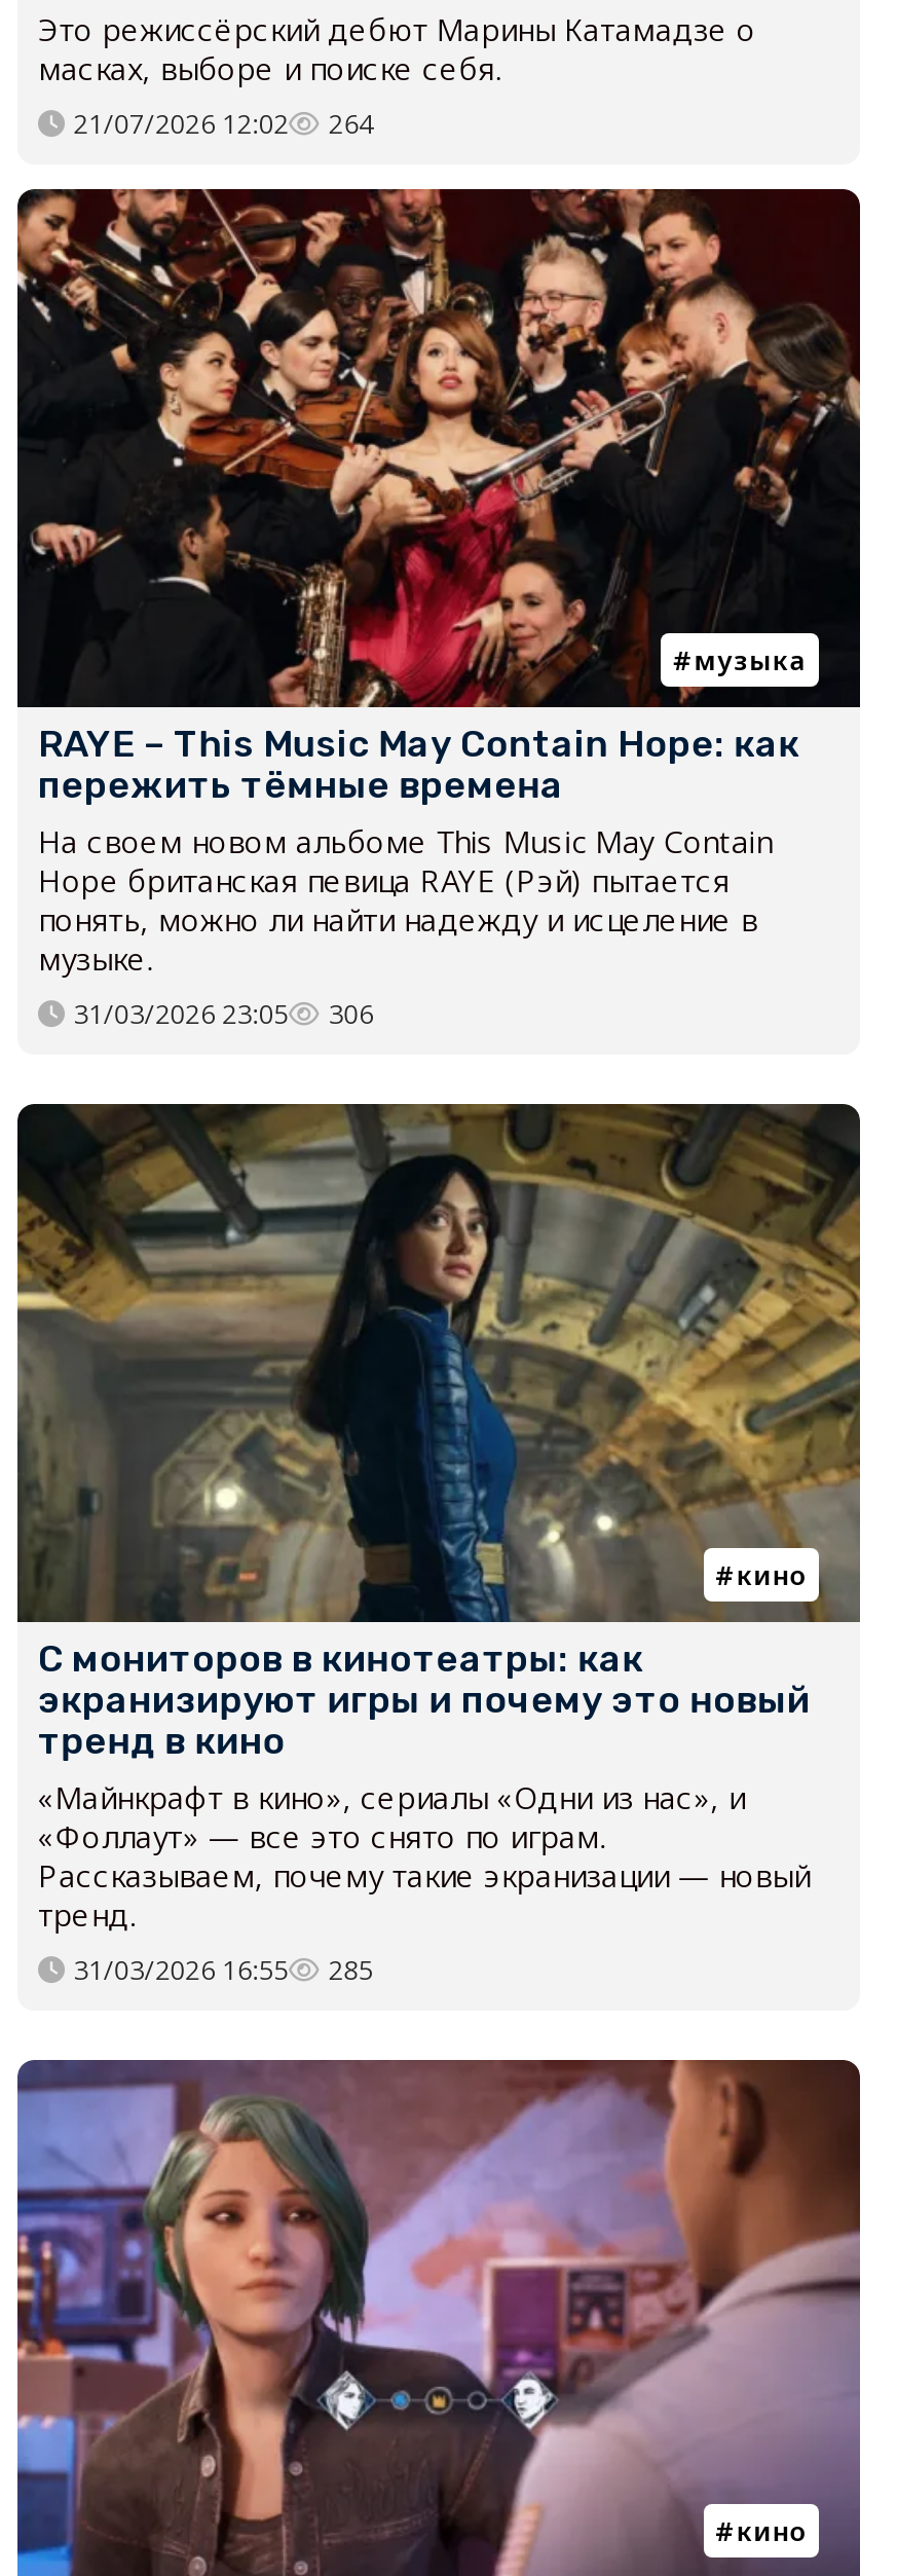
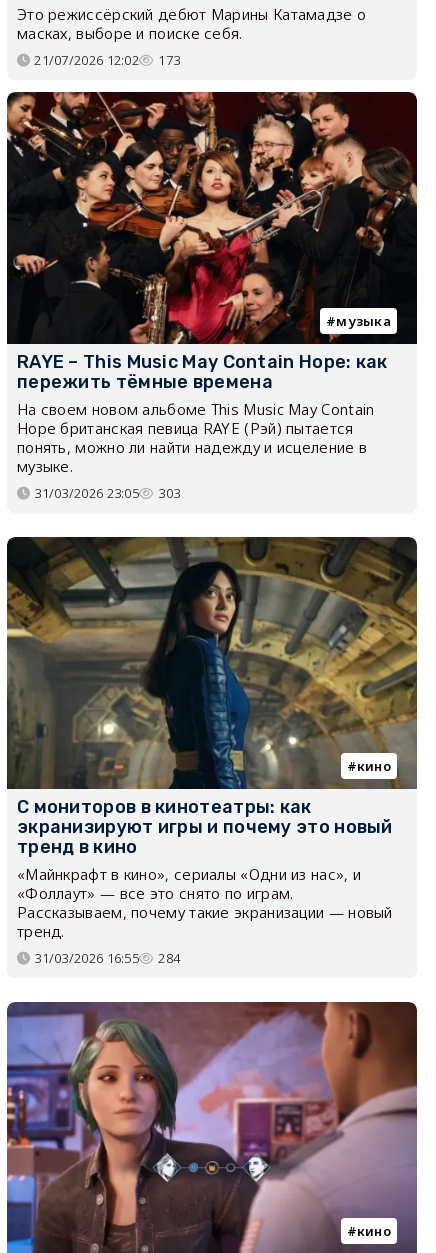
[74,105,374,142] 21/07/2026 12:02 264 -> [34,51,180,69] 21/07/2026 12:02 173
[74,995,374,1032] 31/03/2026 23:05 306 -> [34,484,180,502] 31/03/2026 23:05 303
[74,1951,374,1988] 31/03/2026 16:55 285 -> [34,949,180,967] 31/03/2026 16:55 284

